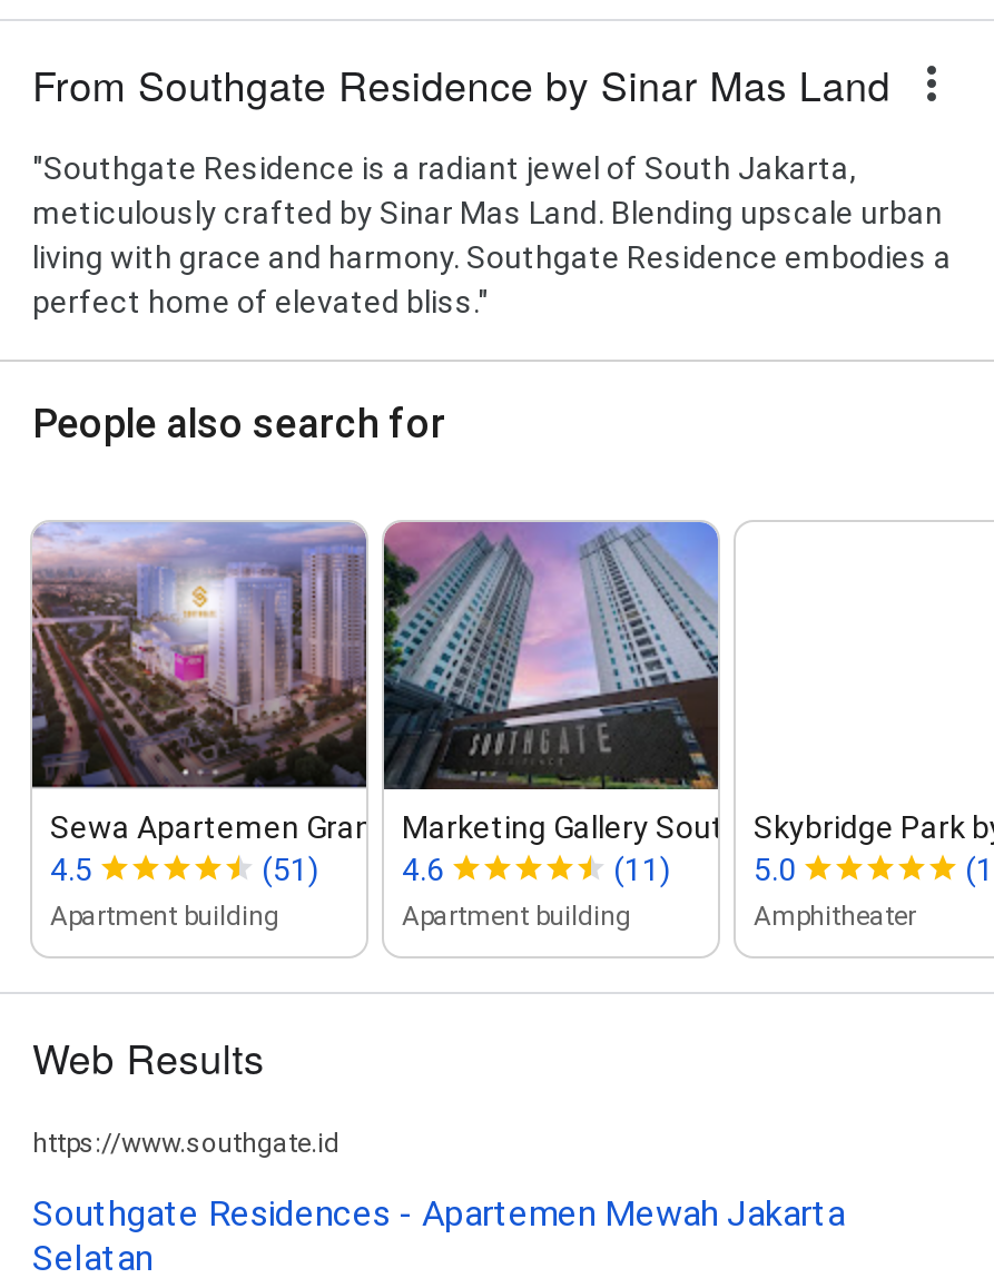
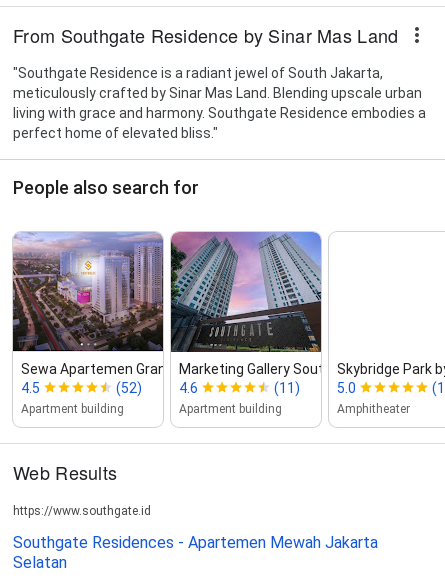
[262,851,319,887] (51) -> [116,380,142,396] (52)

